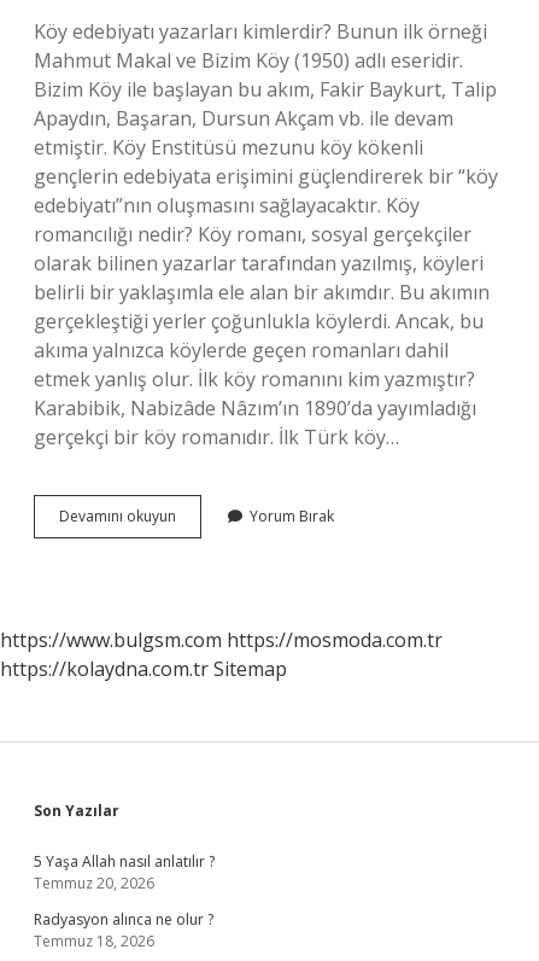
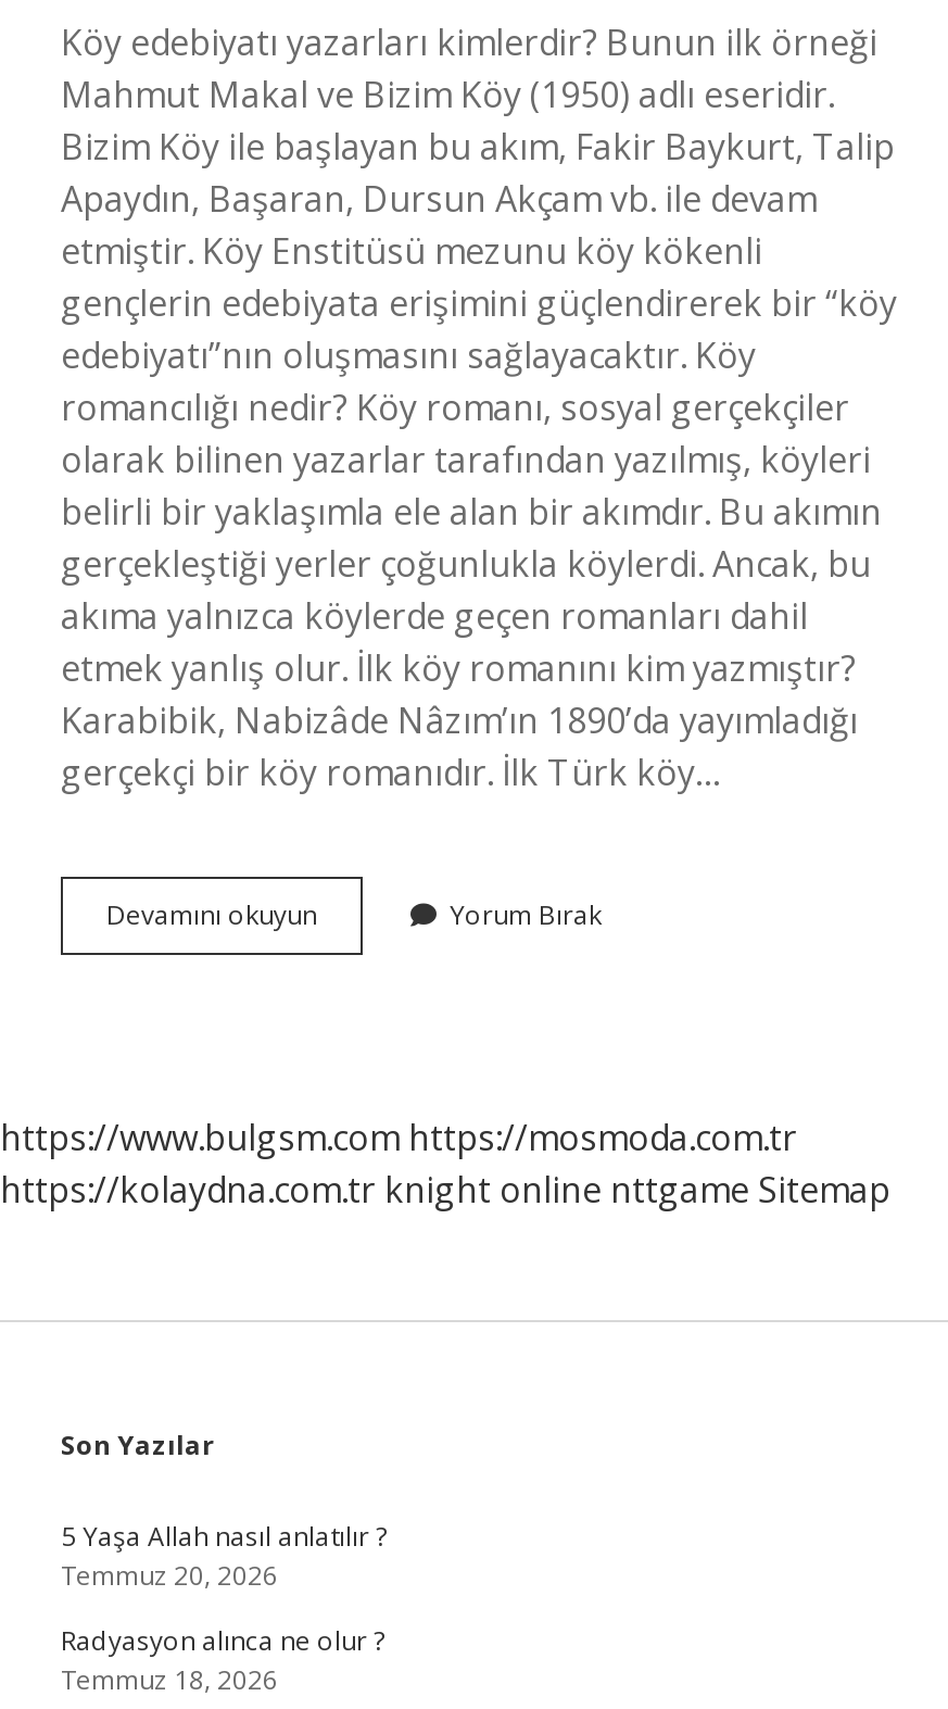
[0,656,287,682] https://kolaydna.com.tr Sitemap -> [0,1166,890,1214] https://kolaydna.com.tr knight online nttgame Sitemap

